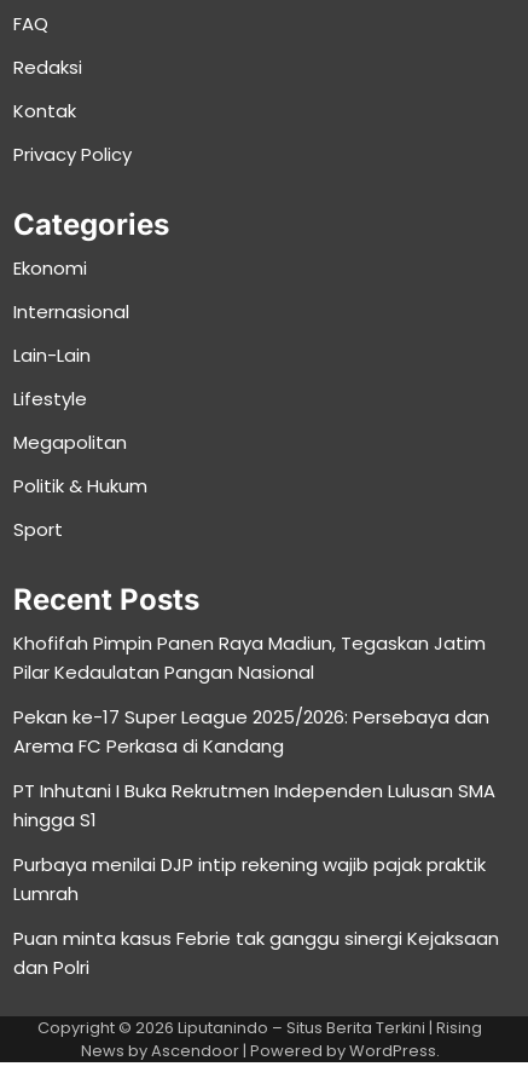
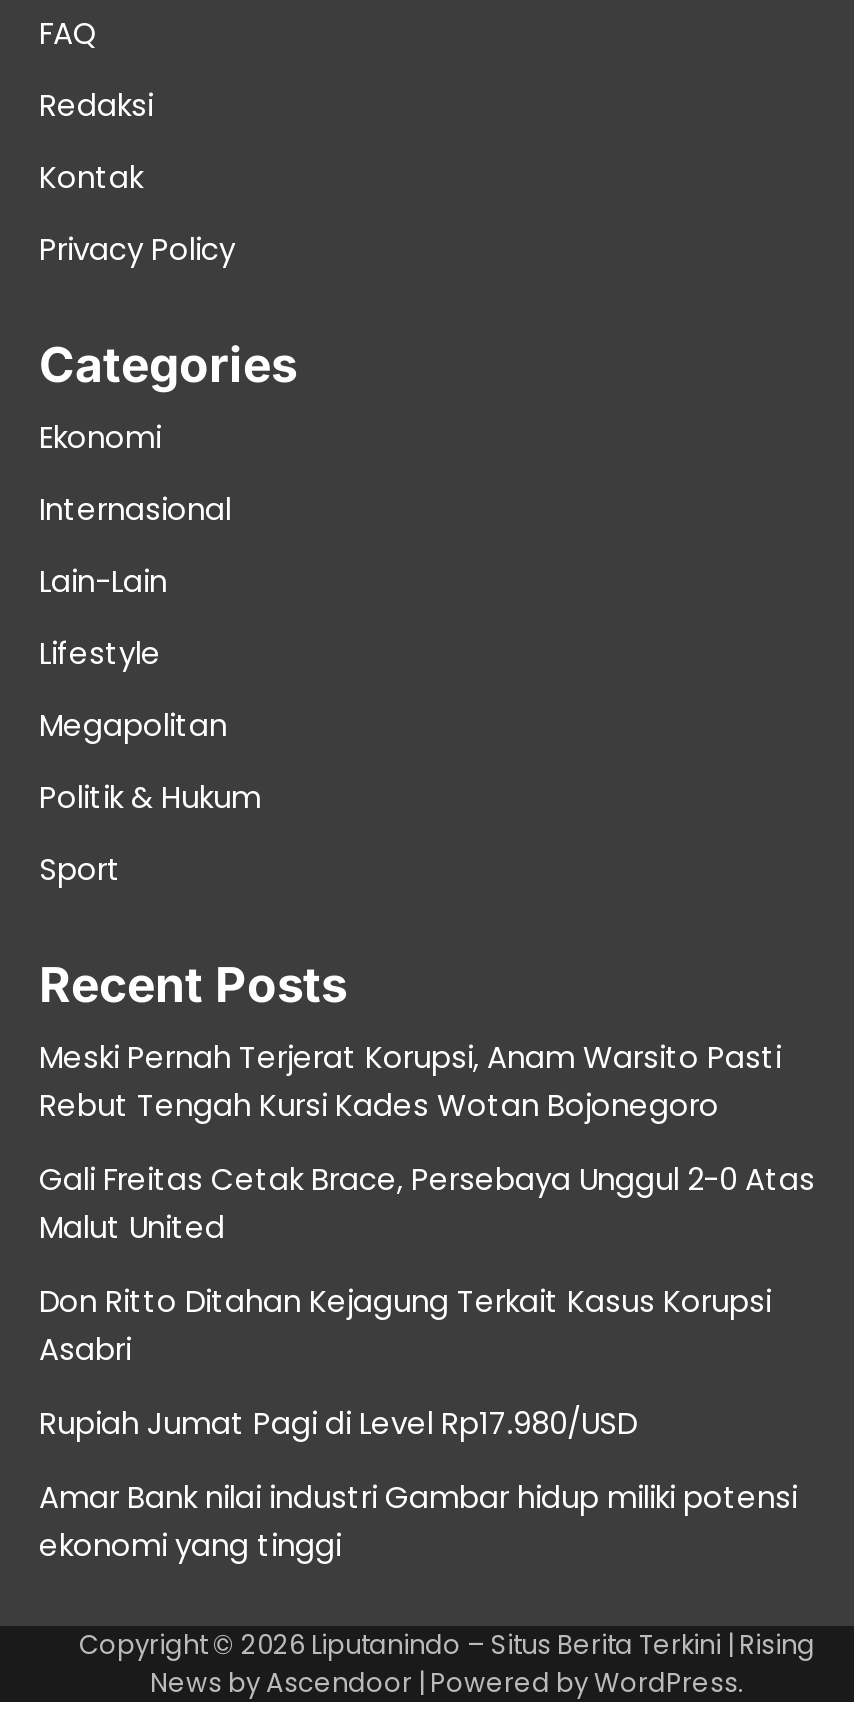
[13,630,486,685] Khofifah Pimpin Panen Raya Madiun, Tegaskan Jatim | Pilar Kedaulatan Pangan Nasional -> [39,1036,781,1126] Meski Pernah Terjerat Korupsi, Anam Warsito Pasti | Rebut Tengah Kursi Kades Wotan Bojonegoro
[13,704,489,758] Pekan ke-17 Super League 2025/2026: Persebaya dan | Arema FC Perkasa di Kandang -> [39,1158,815,1248] Gali Freitas Cetak Brace, Persebaya Unggul 2-0 Atas | Malut United
[13,778,495,832] PT Inhutani I Buka Rekrutmen Independen Lulusan SMA | hingga S1 -> [39,1280,771,1370] Don Ritto Ditahan Kejagung Terkait Kasus Korupsi | Asabri
[13,852,486,906] Purbaya menilai DJP intip rekening wajib pajak praktik | Lumrah -> [39,1402,637,1444] Rupiah Jumat Pagi di Level Rp17.980/USD
[13,925,499,980] Puan minta kasus Febrie tak ganggu sinergi Kejaksaan | dan Polri -> [39,1476,797,1566] Amar Bank nilai industri Gambar hidup miliki potensi | ekonomi yang tinggi

